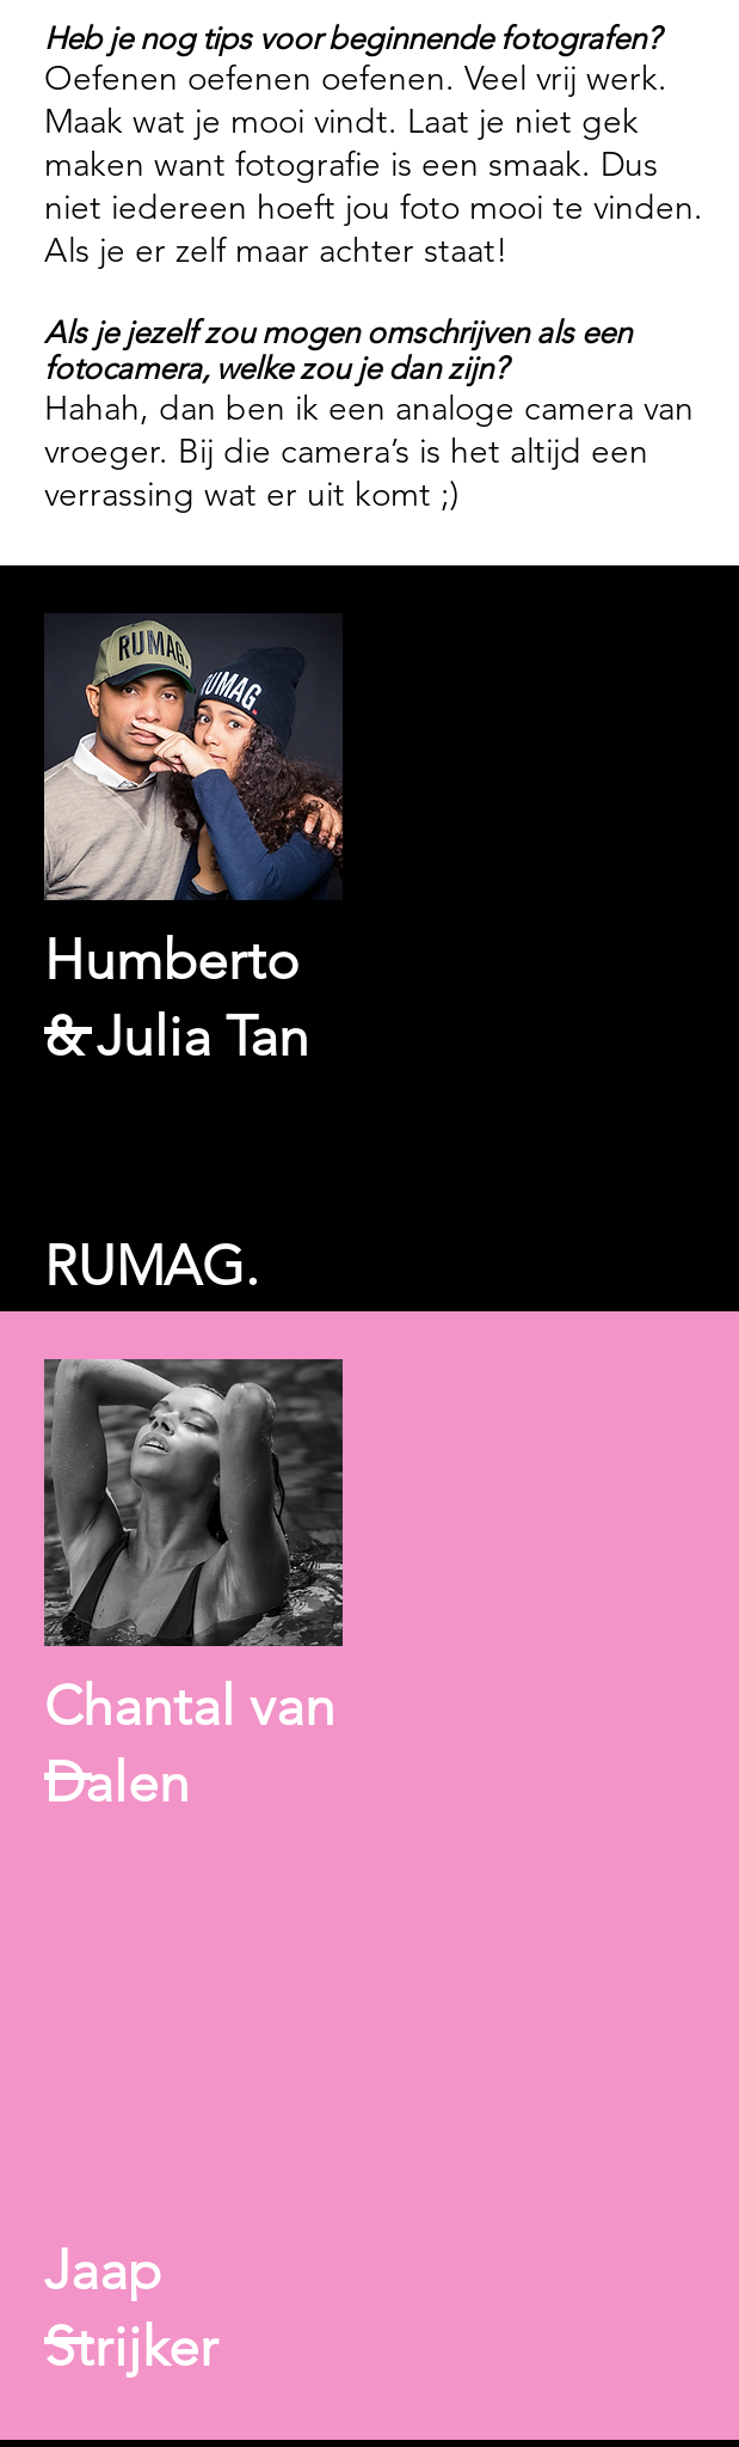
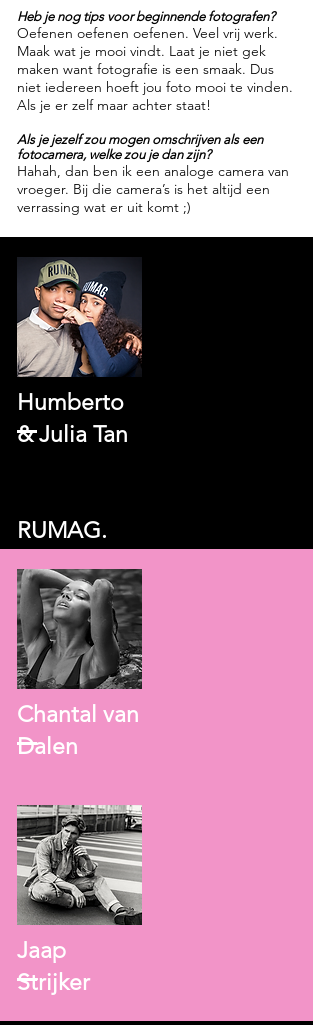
none -> [16,804,143,926] [image]

